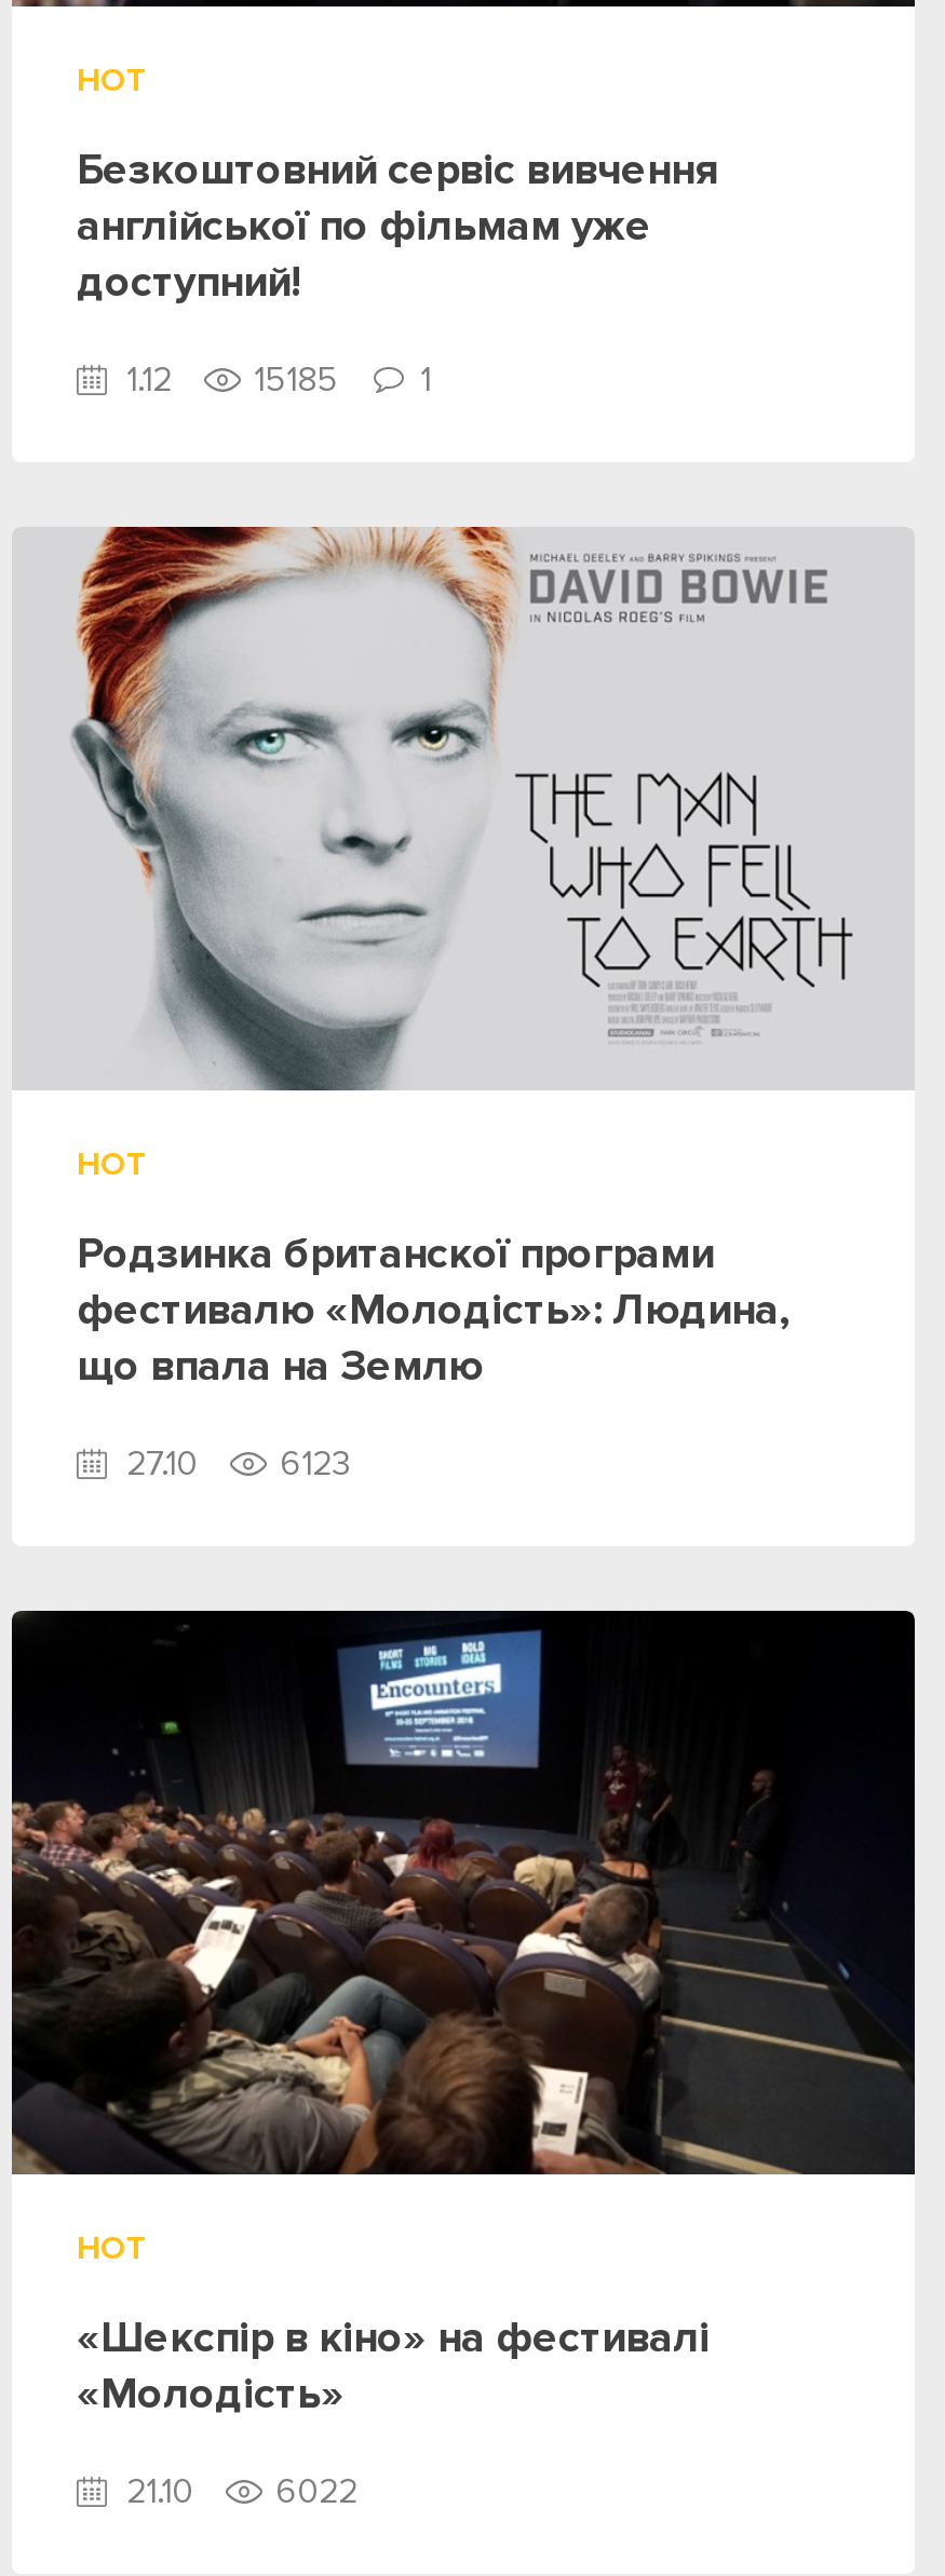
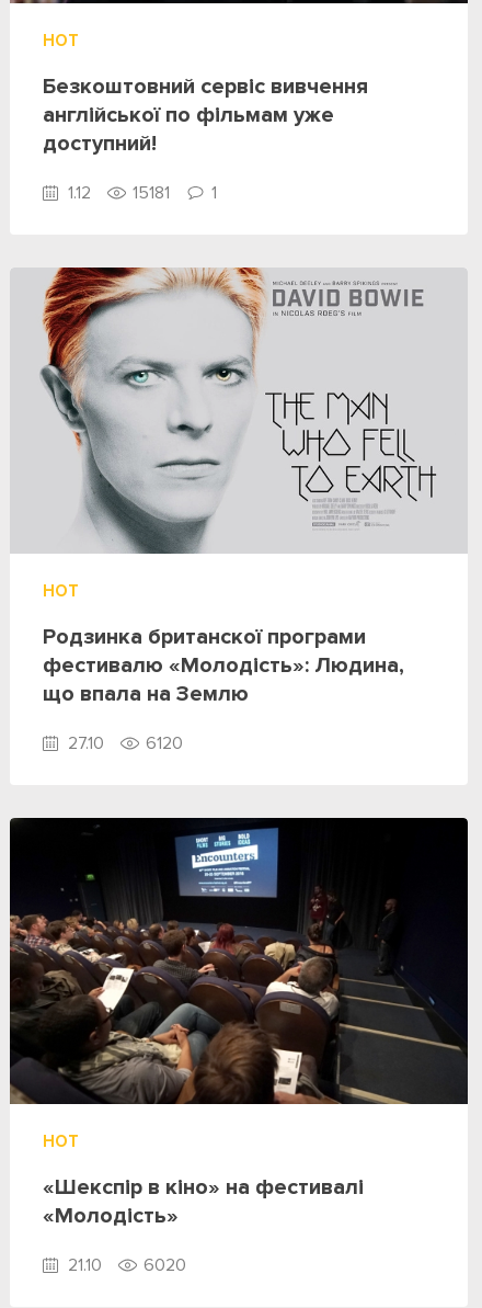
[126,357,431,401] 1.12 15185 1 -> [68,181,217,203] 1.12 15181 1
[126,1442,351,1485] 27.10 6123 -> [68,732,183,754] 27.10 6120
[126,2470,357,2513] 21.10 6022 -> [68,1254,186,1276] 21.10 6020

